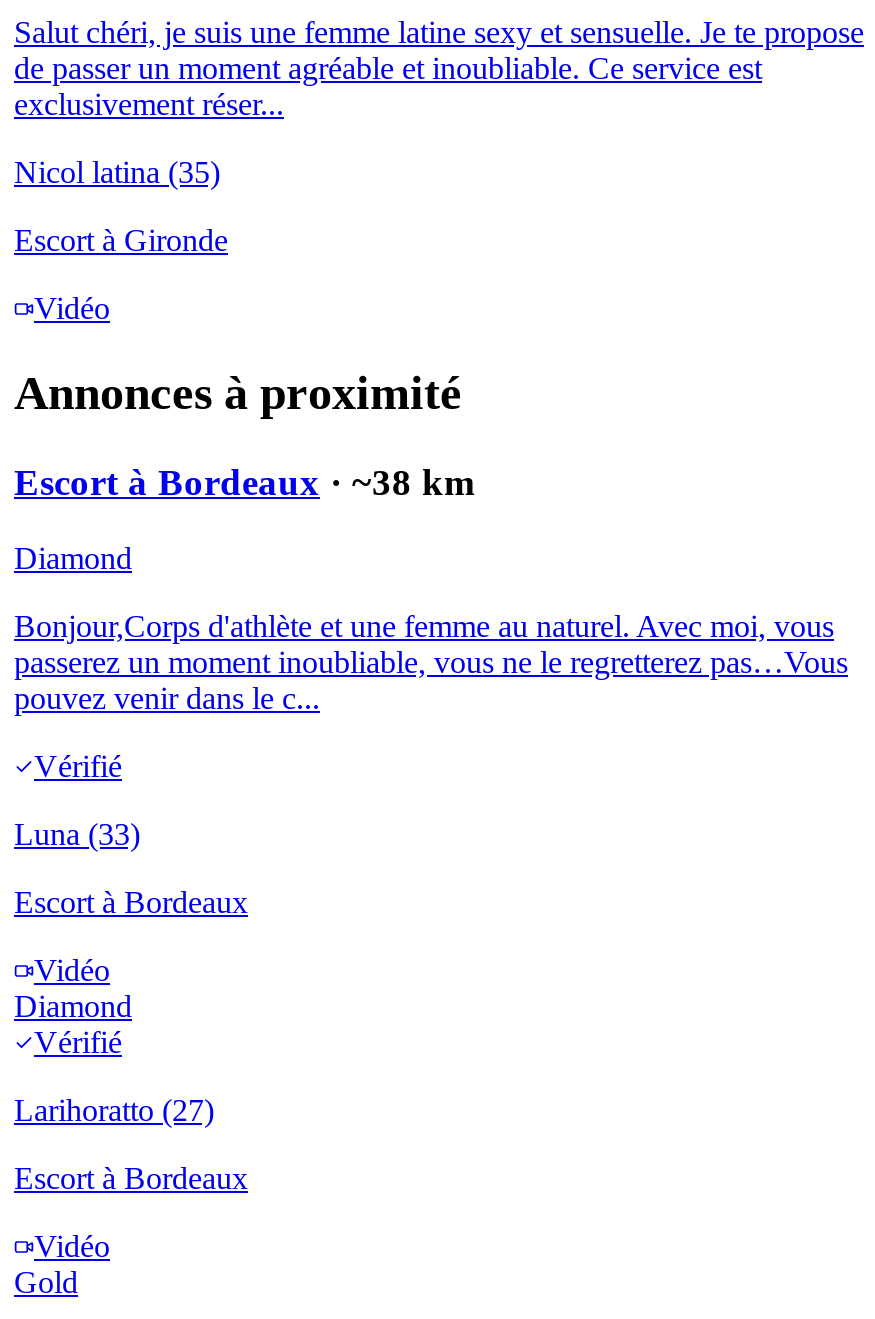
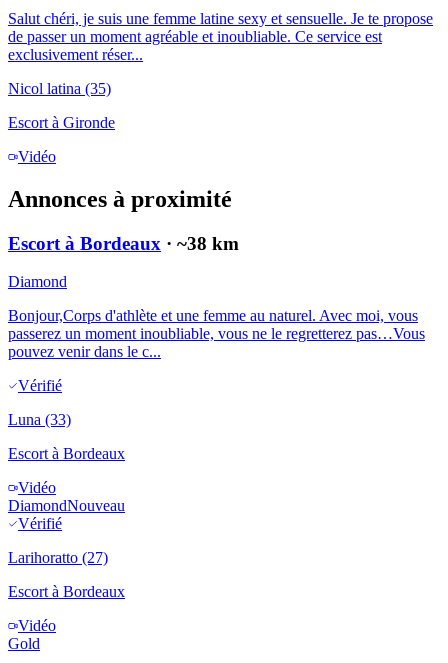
[14,990,132,1024] Diamond -> [8,497,125,514] DiamondNouveau

